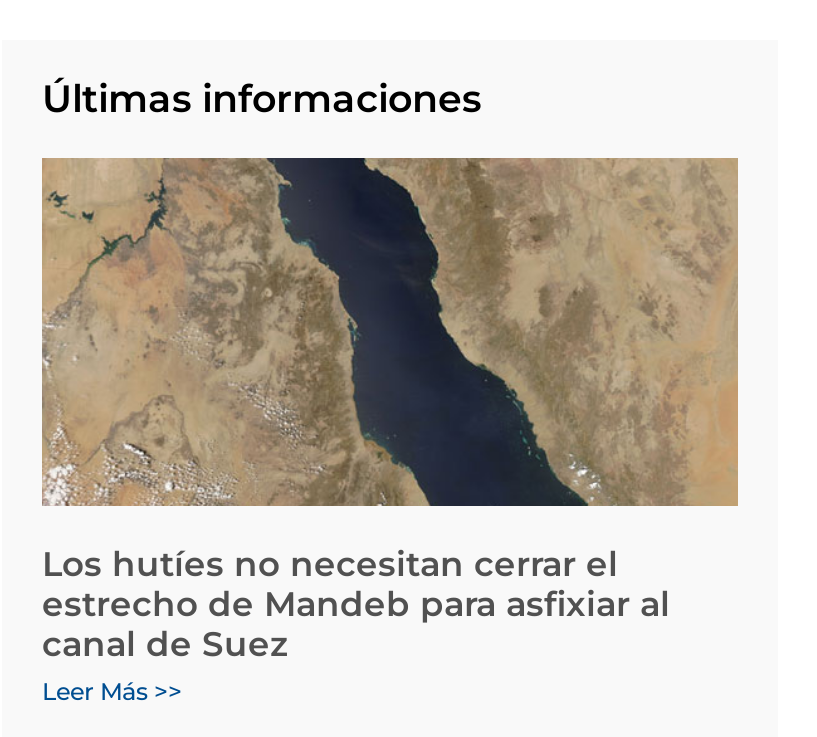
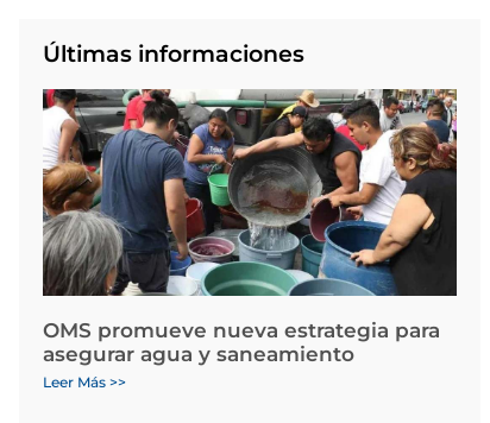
[40,156,740,664] [image] | Los hutíes no necesitan cerrar el | estrecho de Mandeb para asfixiar al | canal de Suez -> [42,88,458,366] [image] | OMS promueve nueva estrategia para | asegurar agua y saneamiento

